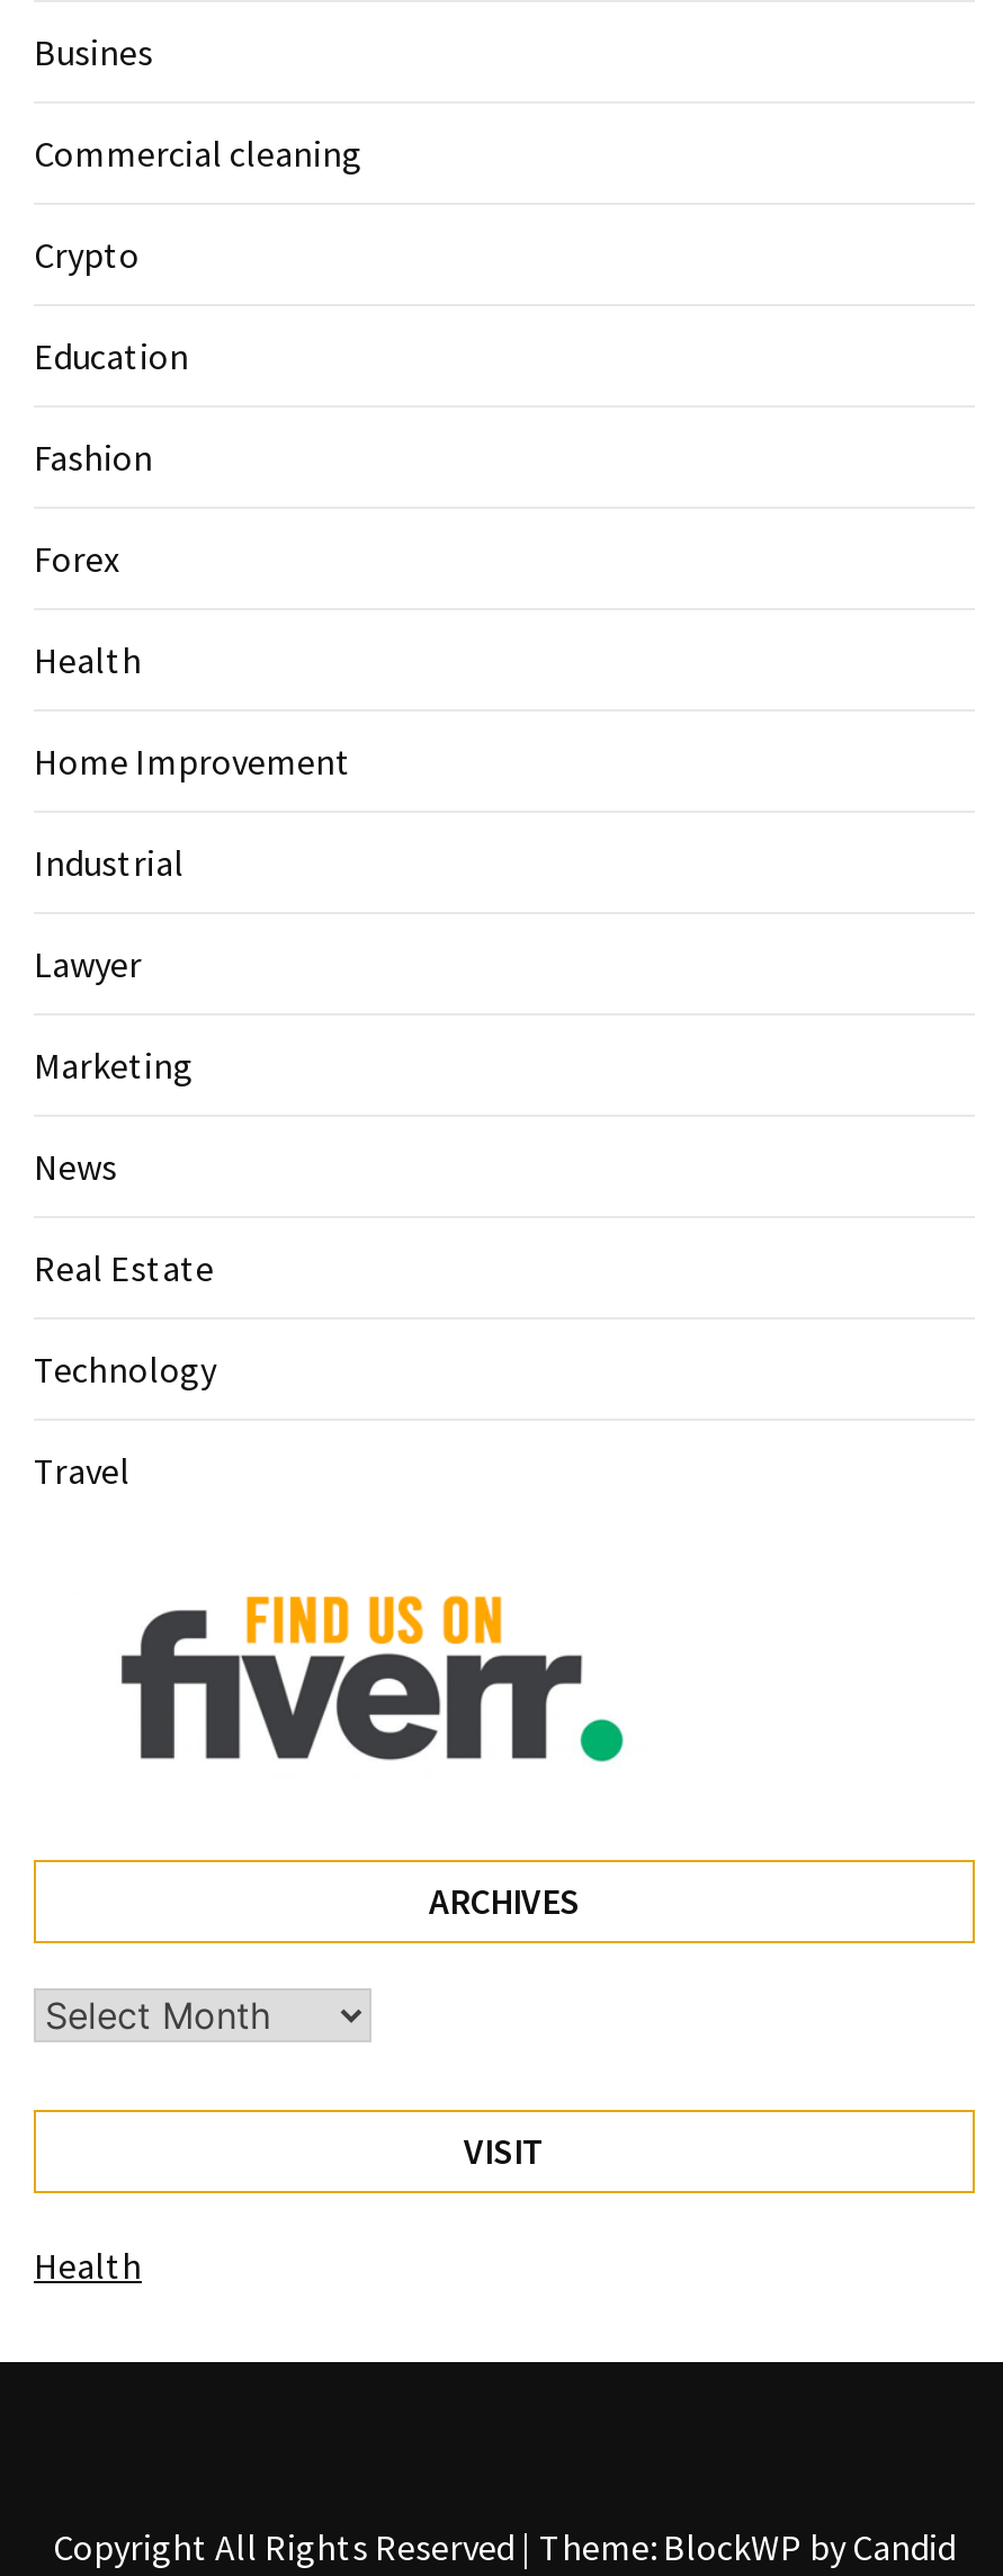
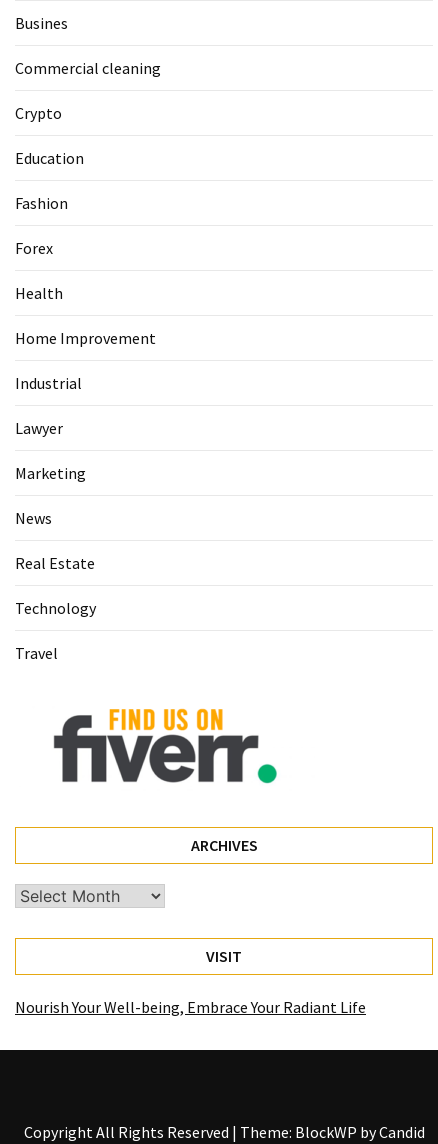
[34,2244,142,2289] Health -> [15,997,366,1017] Nourish Your Well-being, Embrace Your Radiant Life

